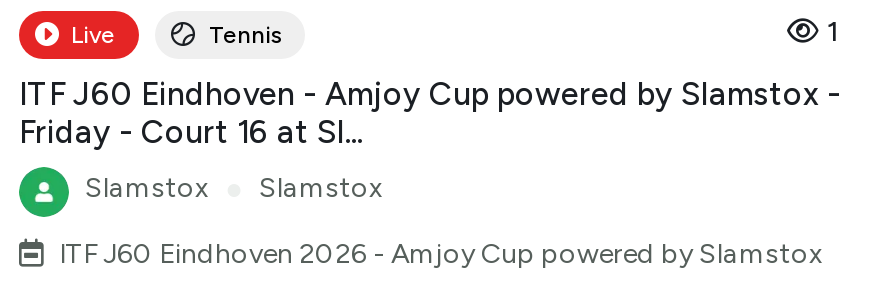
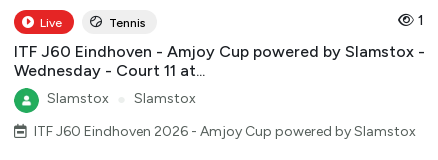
[19,112,363,150] Friday - Court 16 at Sl... -> [14,61,205,80] Wednesday - Court 11 at...

